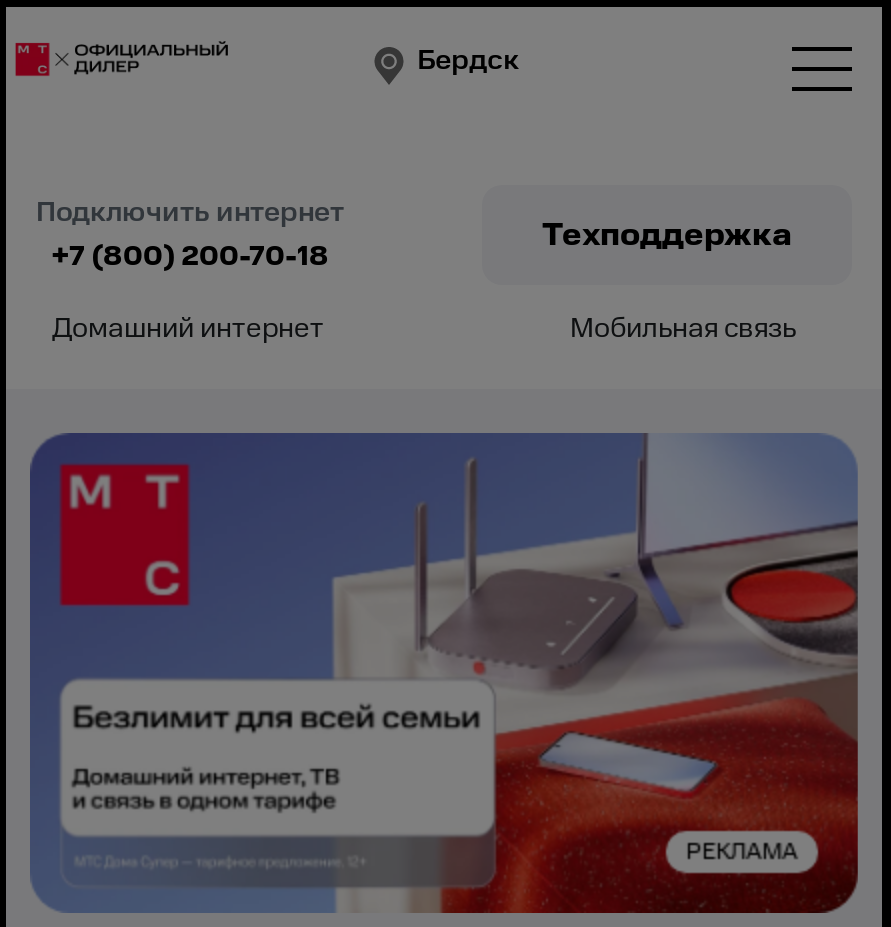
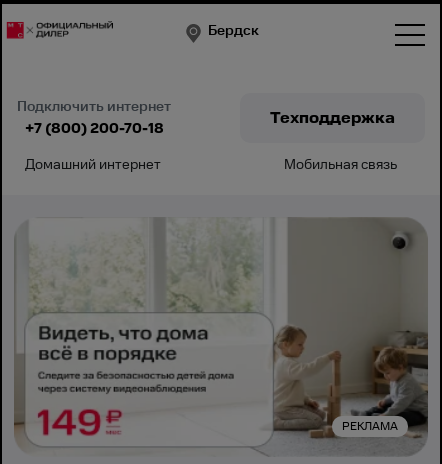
[30,431,860,915] [image] -> [13,217,429,457] [image]

